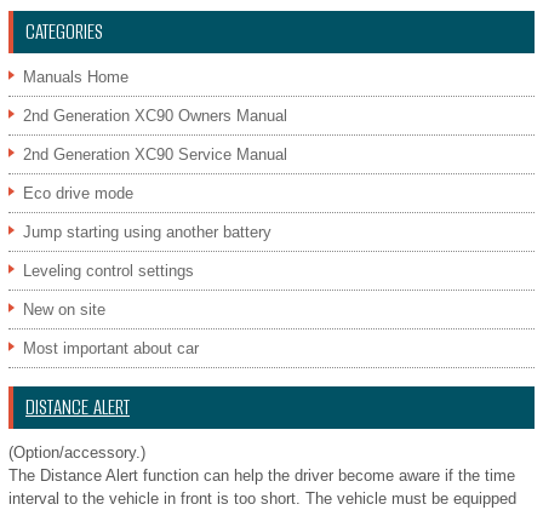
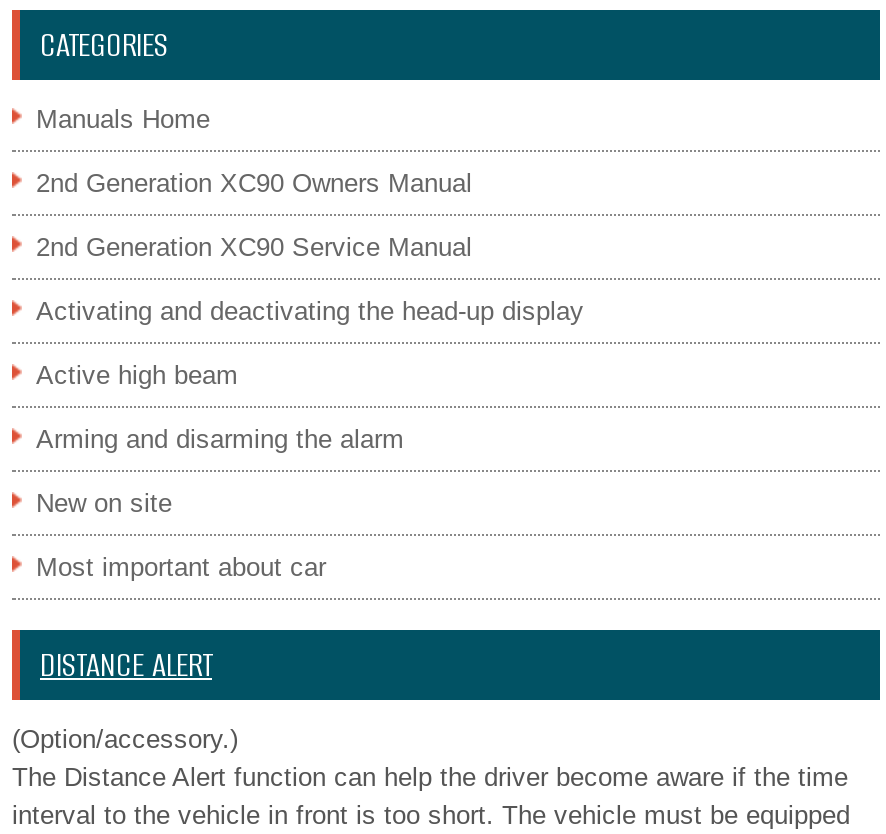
[23,184,133,202] Eco drive mode -> [36,296,584,326] Activating and deactivating the head-up display
[23,223,271,241] Jump starting using another battery -> [36,360,238,390] Active high beam
[23,262,194,280] Leveling control settings -> [36,424,404,454] Arming and disarming the alarm

